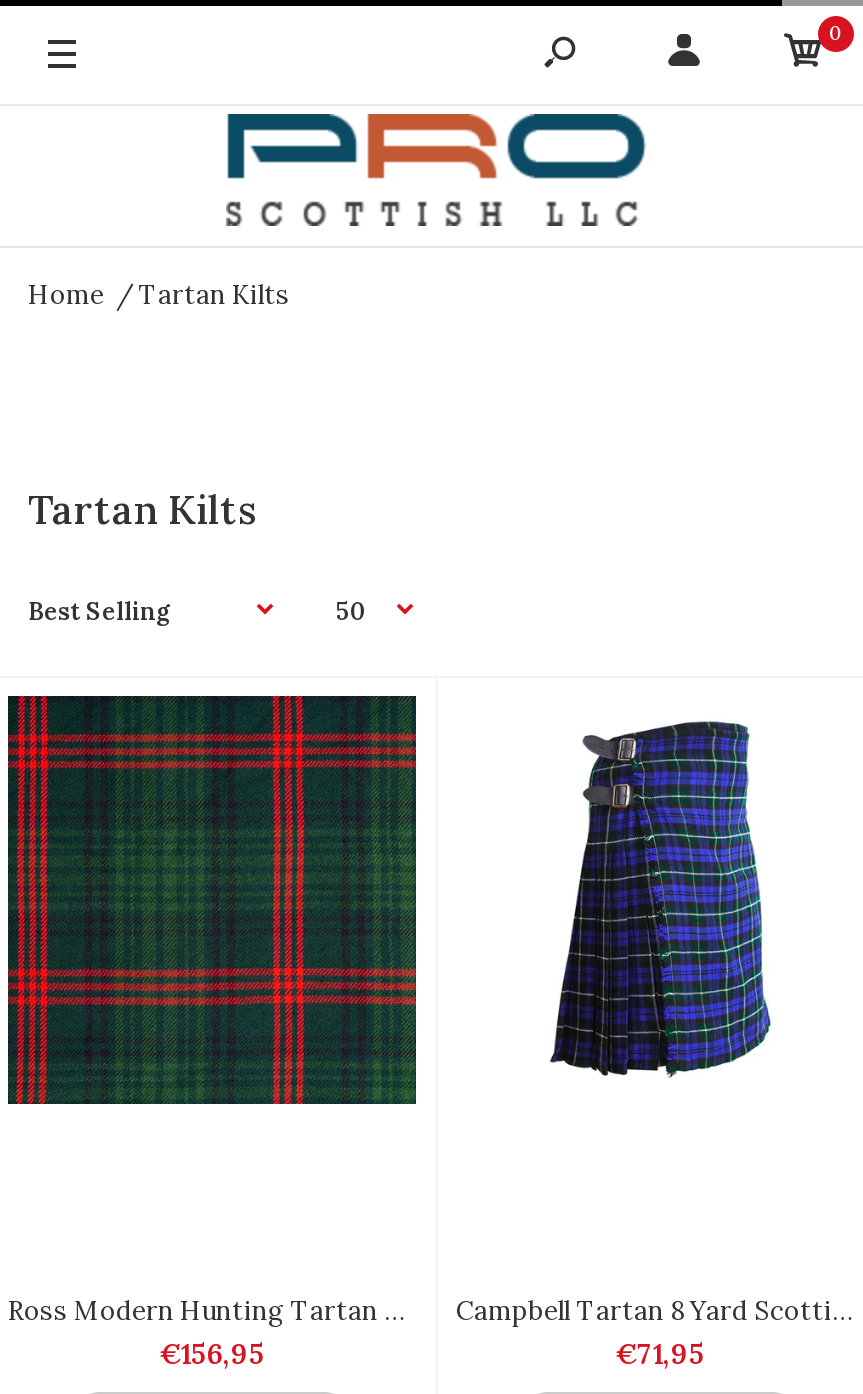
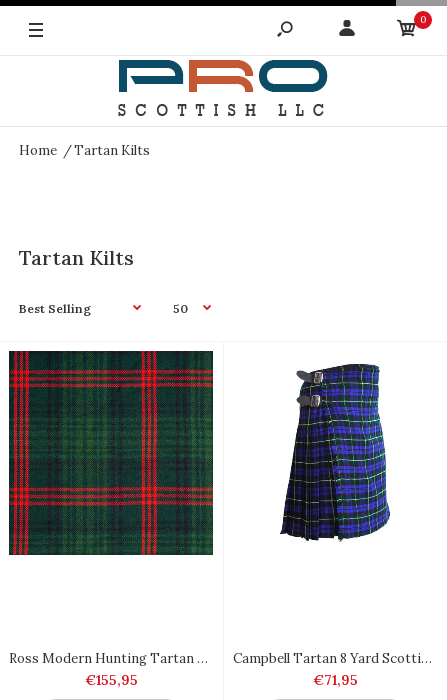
[159,1336,265,1372] €156,95 -> [84,671,137,689] €155,95

